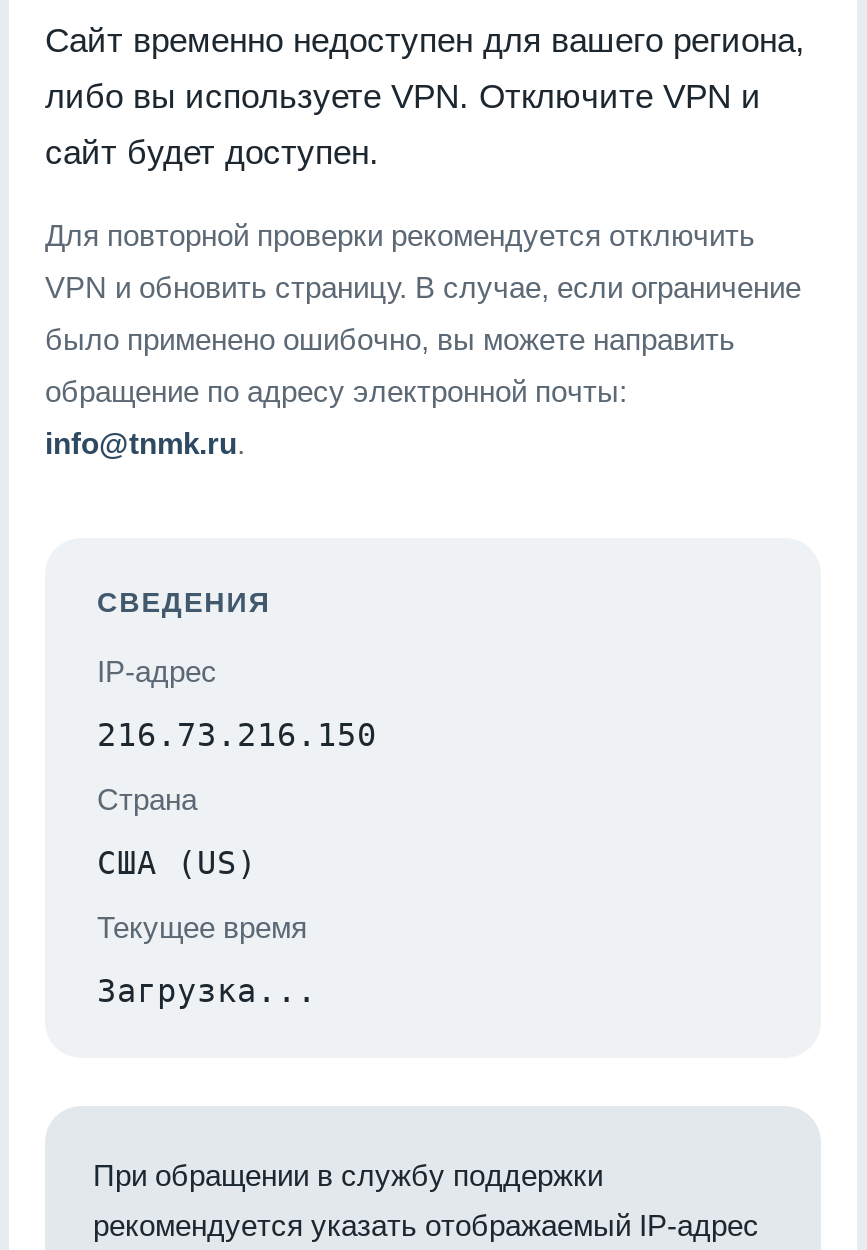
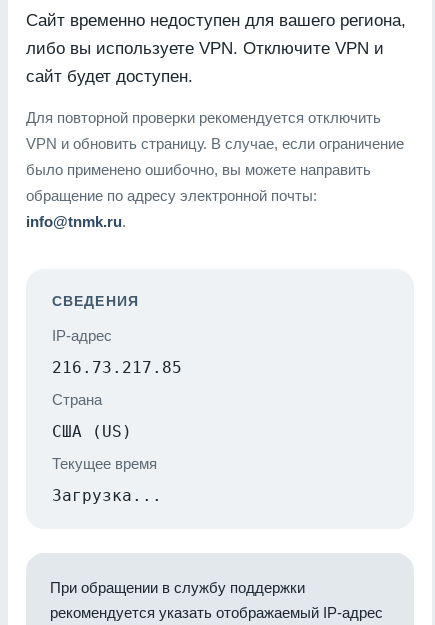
[97,715,377,753] 216.73.216.150 -> [52,357,182,376] 216.73.217.85

